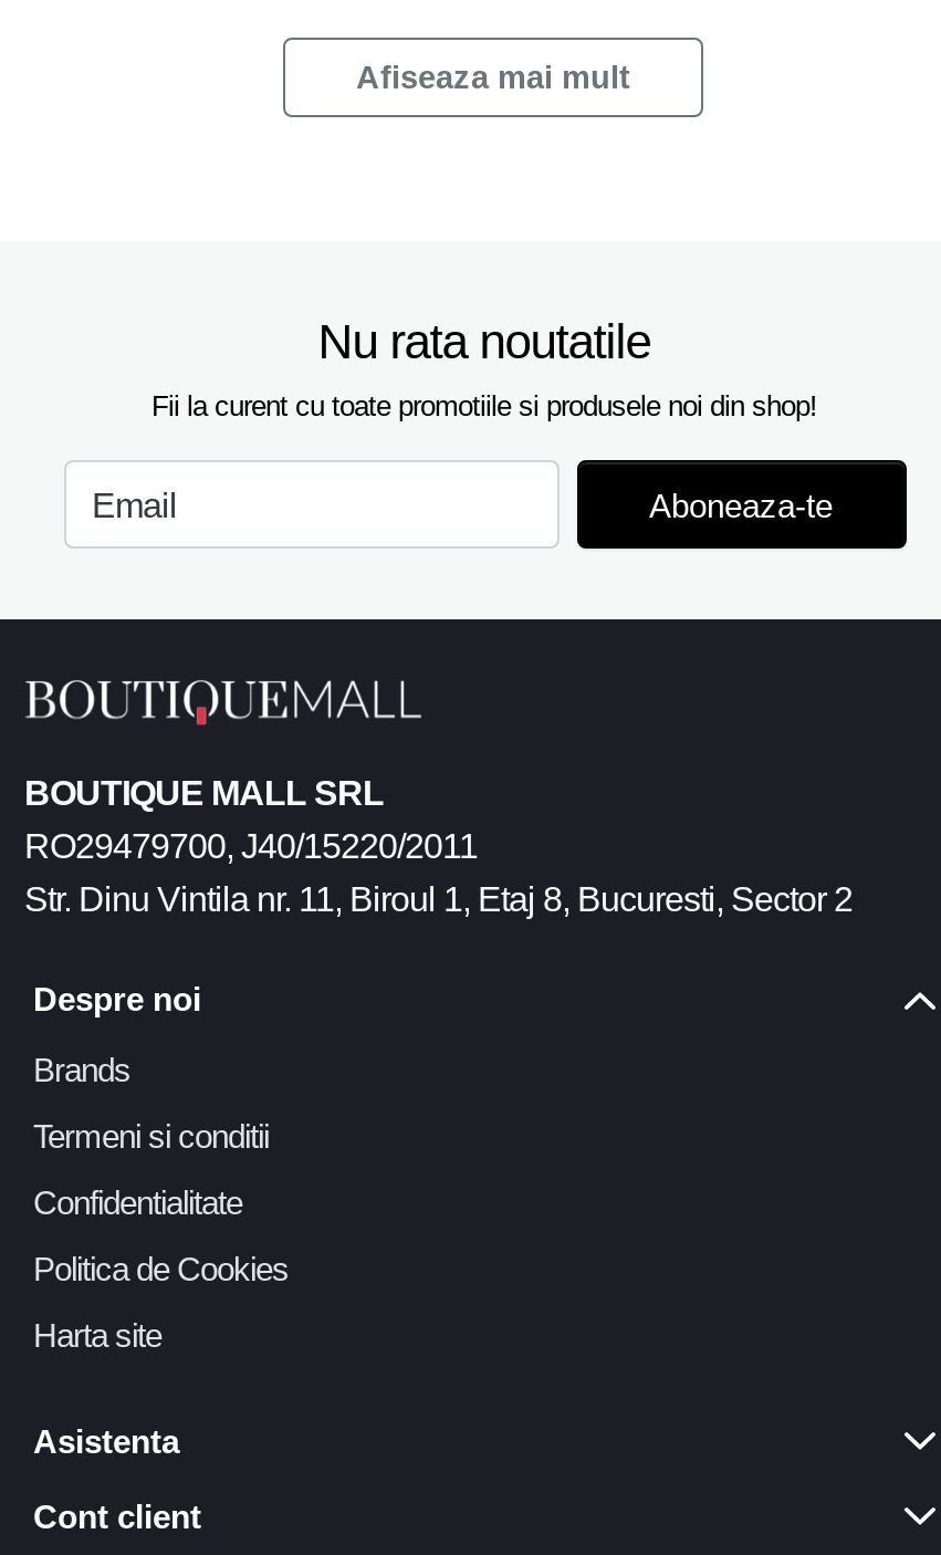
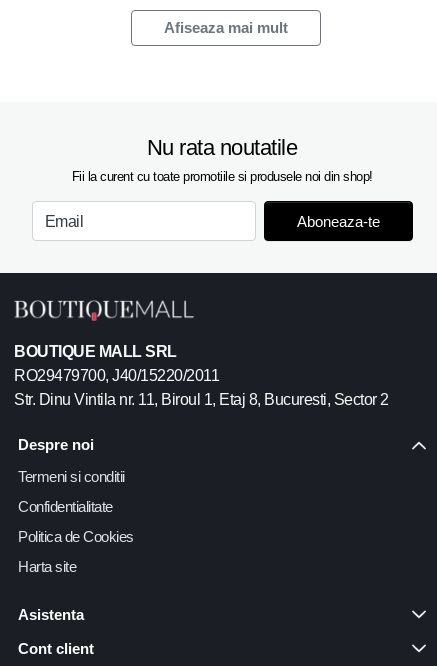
[33,1051,130,1089] Brands -> none

